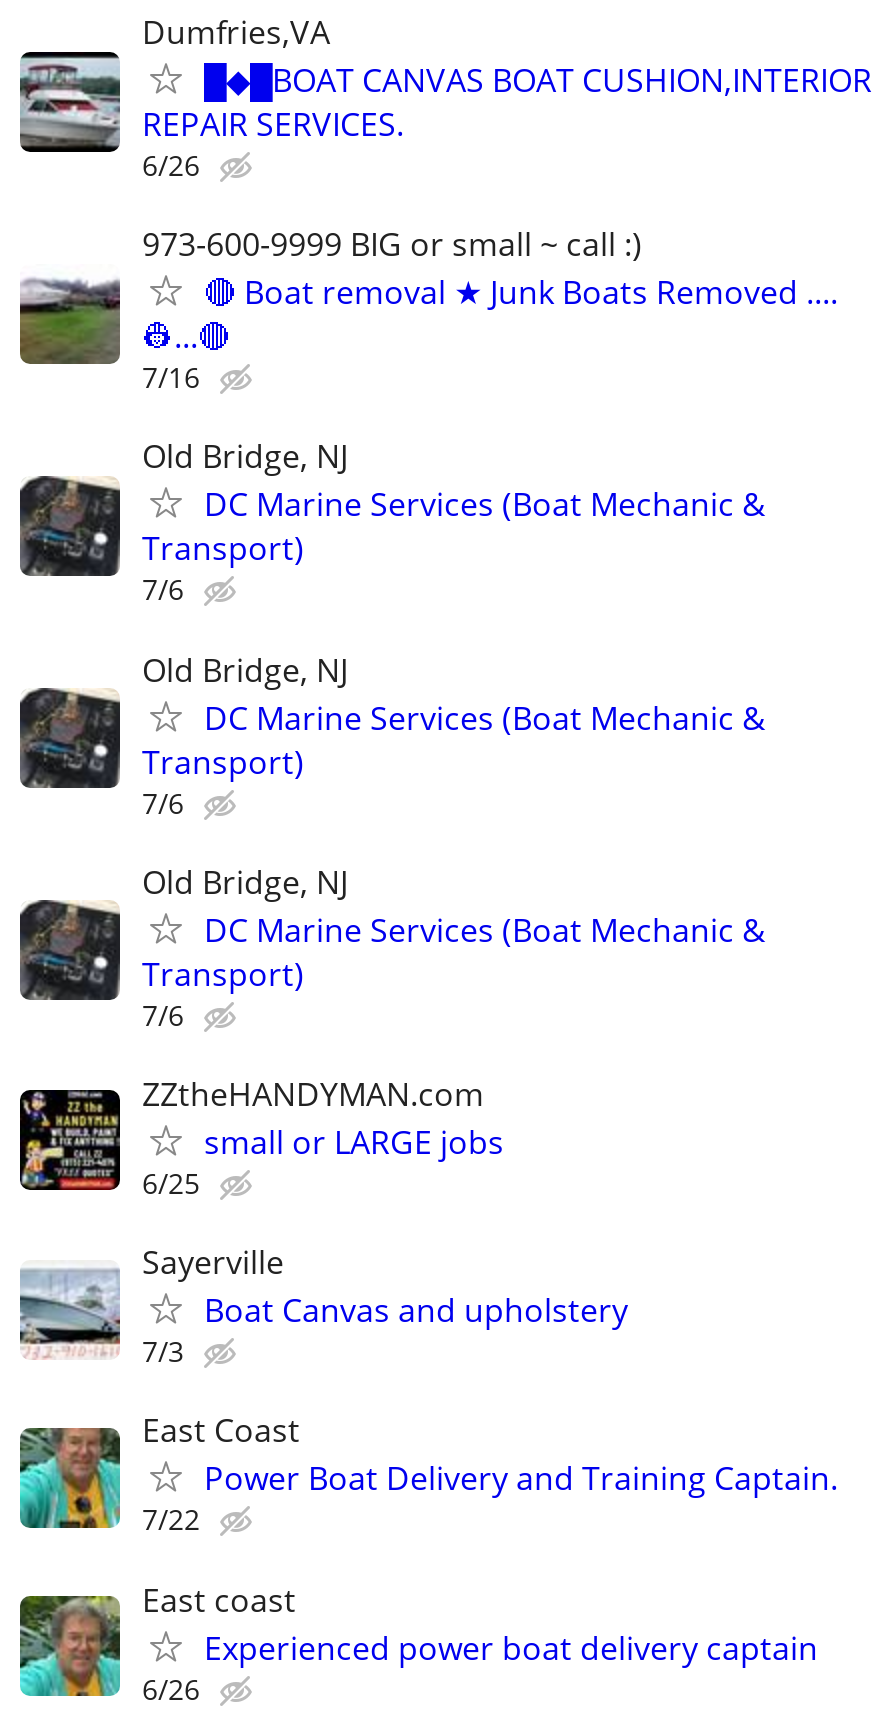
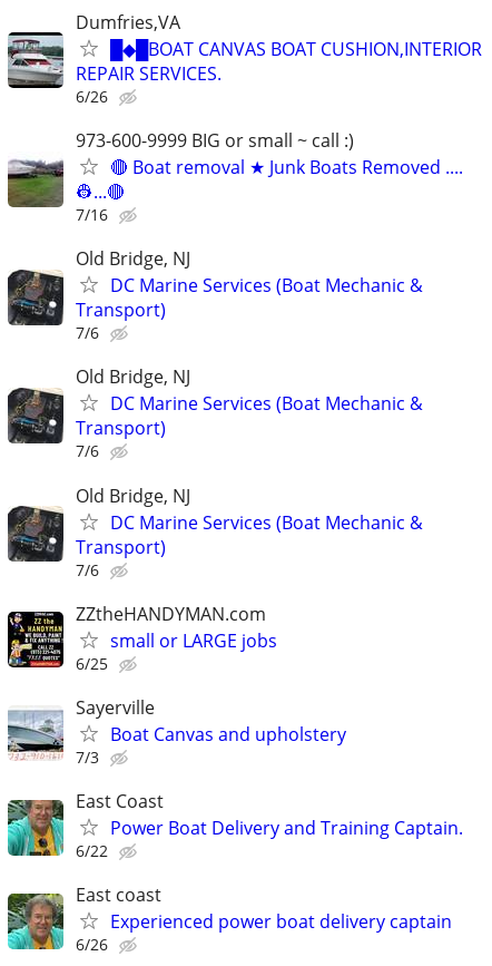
[142,1500,200,1538] 7/22 -> [76,840,108,861] 6/22

